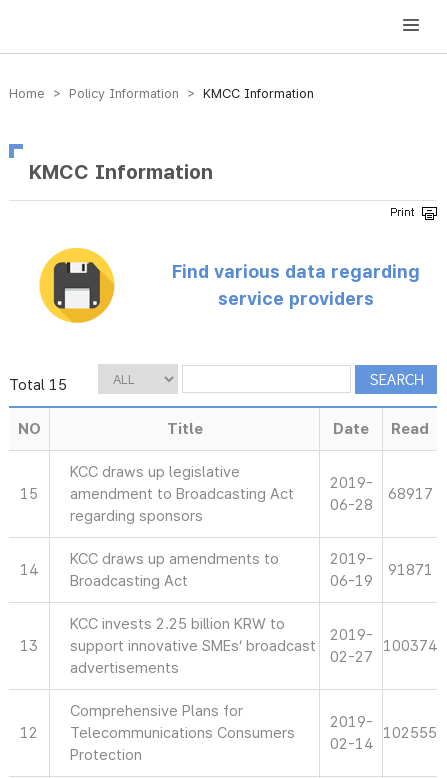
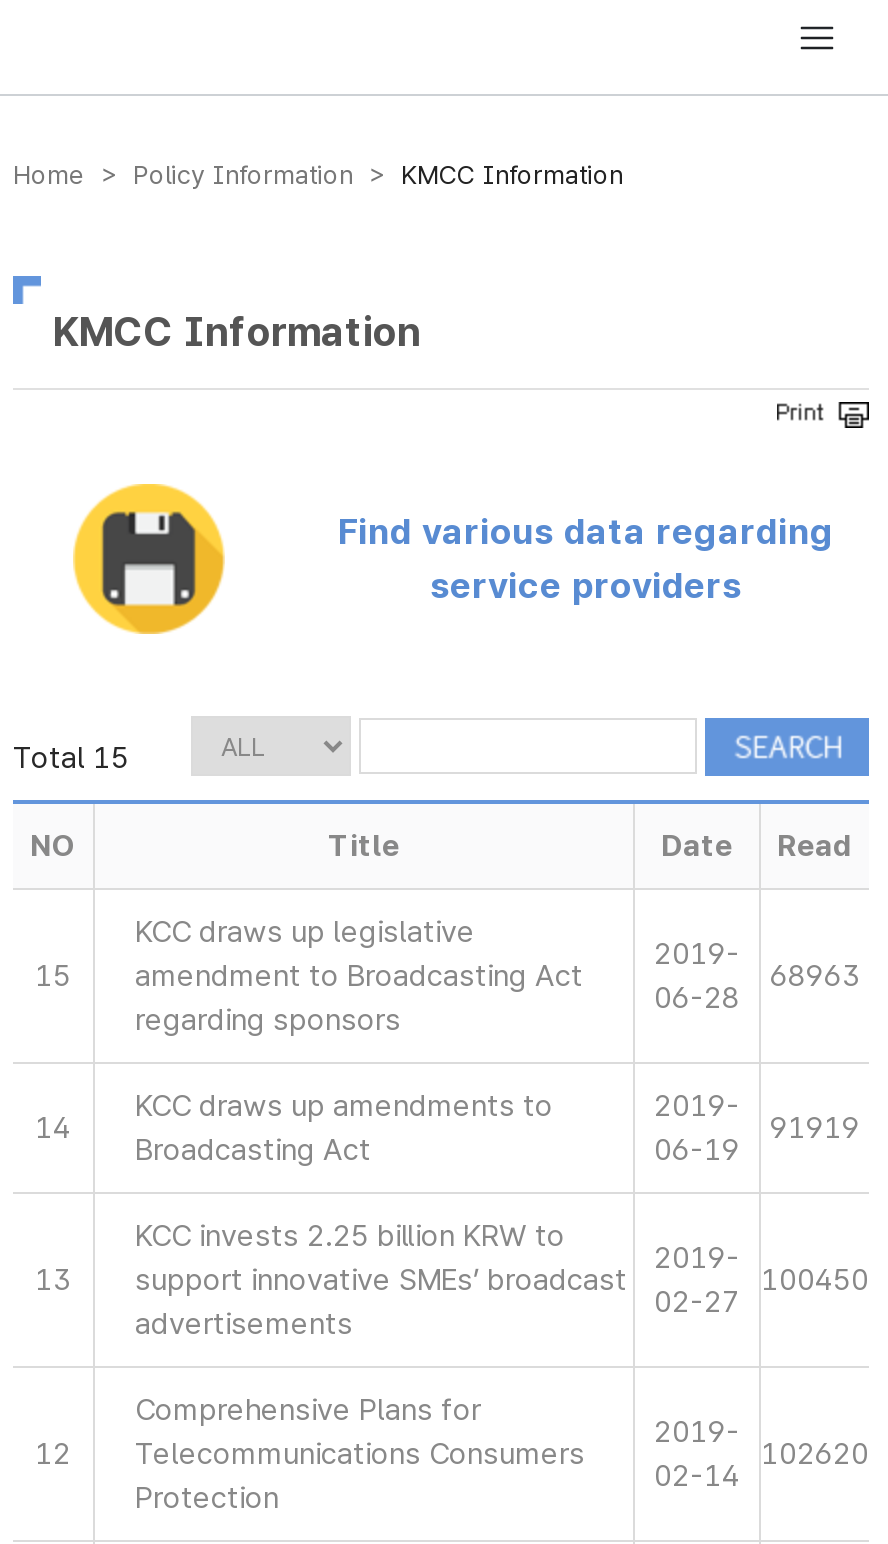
[387,485,432,503] 68917 -> [770,958,860,994] 68963
[387,561,432,579] 91871 -> [770,1110,860,1146] 91919
[383,637,437,655] 100374 -> [761,1262,869,1298] 100450
[383,724,437,742] 102555 -> [761,1436,869,1472] 102620

